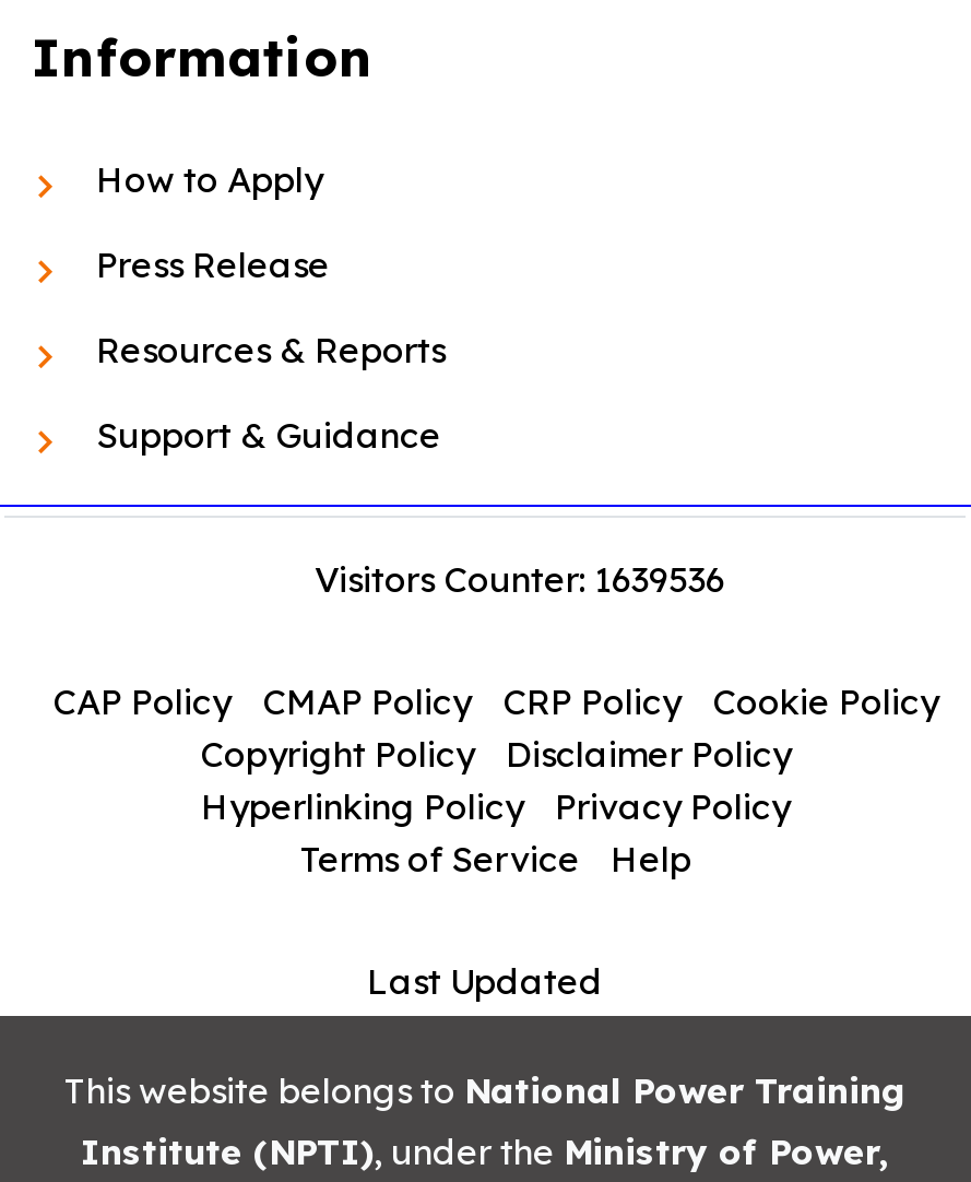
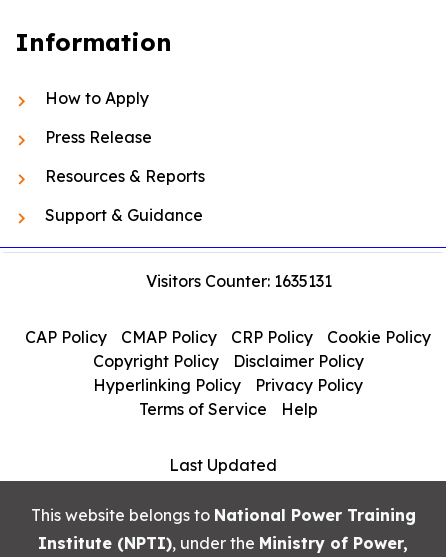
[315,557,725,600] Visitors Counter: 1639536 -> [146,271,332,291] Visitors Counter: 1635131

